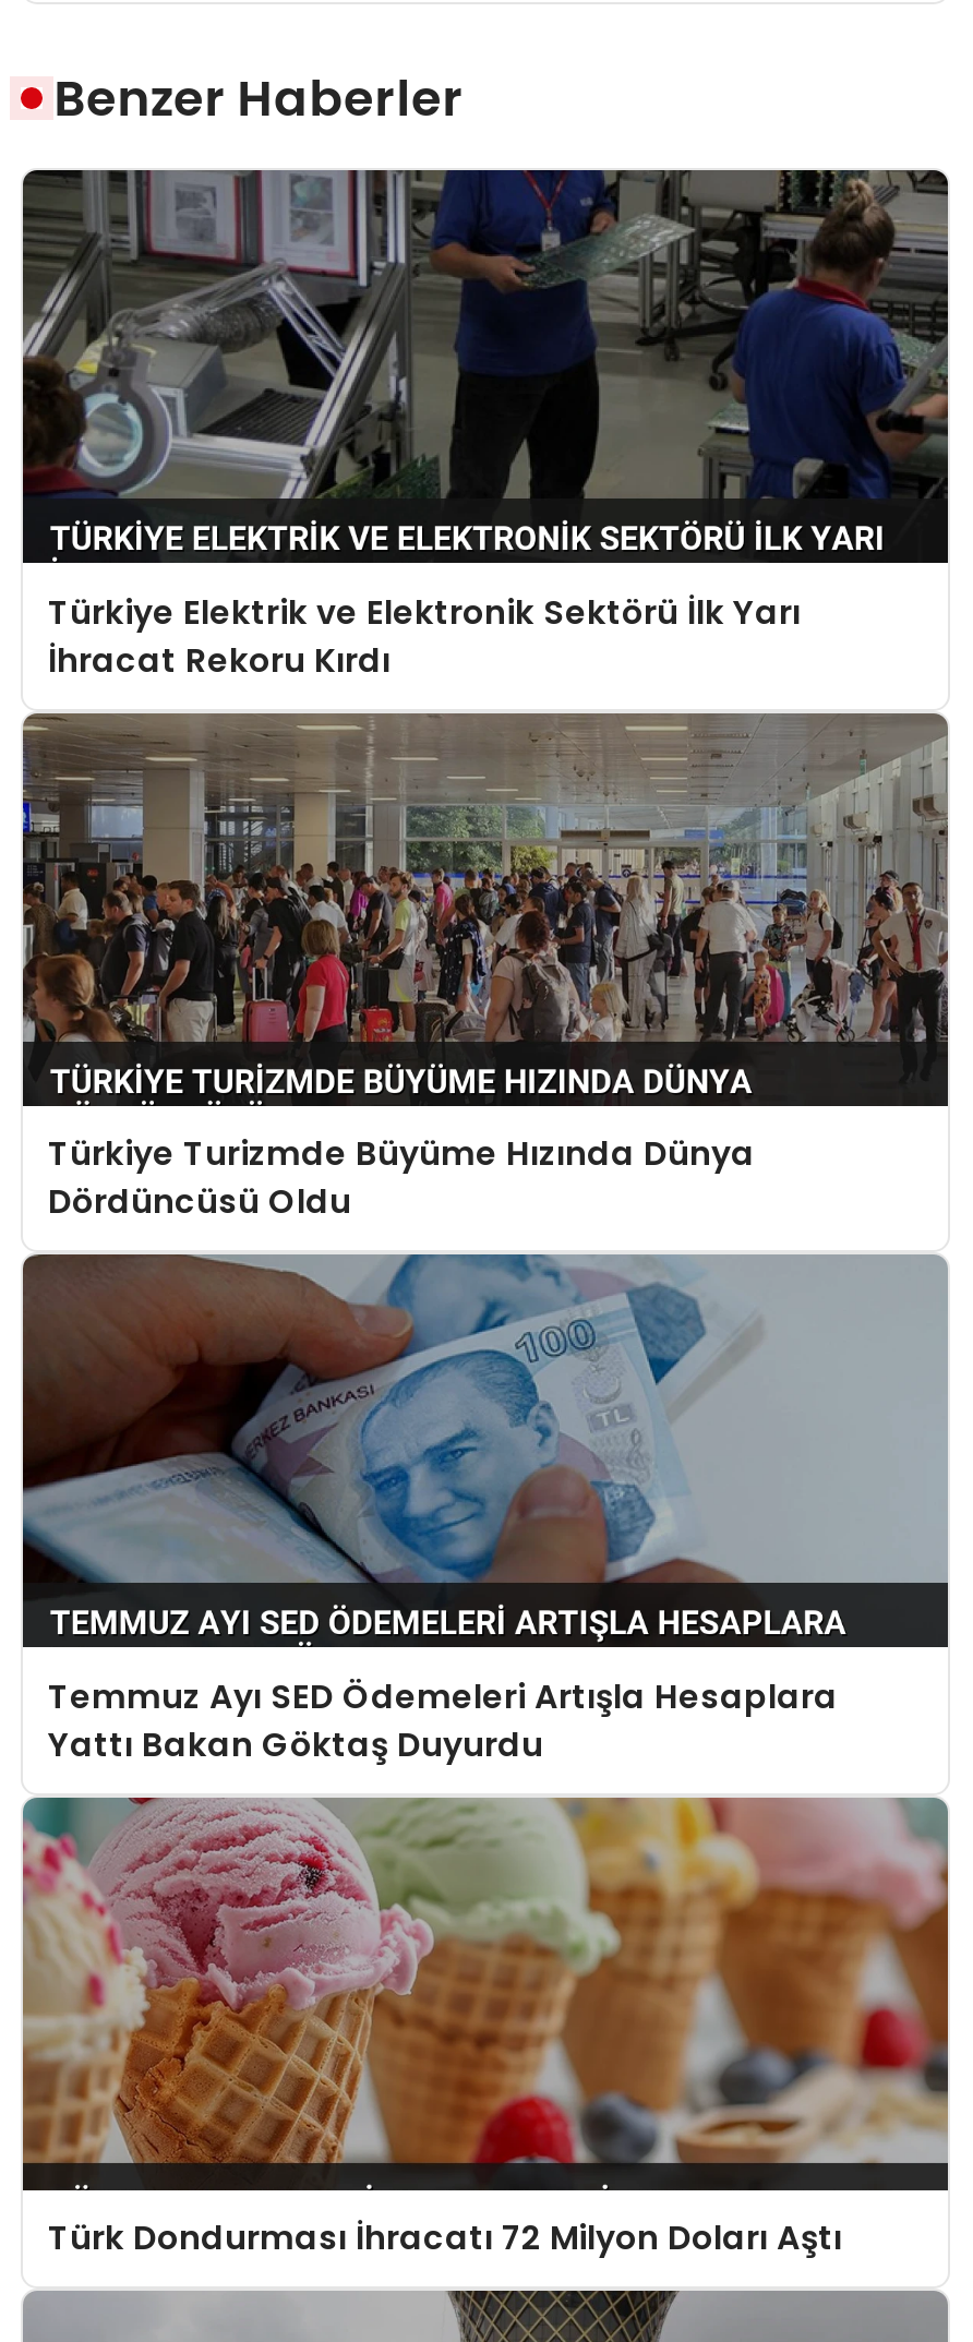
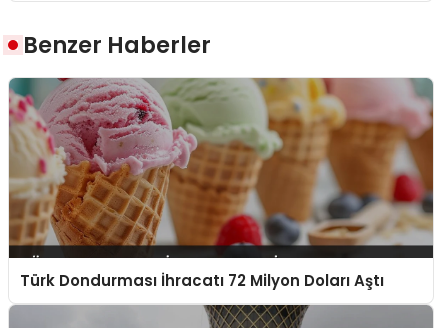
[21,168,950,682] [image] | Türkiye Elektrik ve Elektronik Sektörü İlk Yarı | İhracat Rekoru Kırdı -> none
[21,711,948,1224] [image] | Türkiye Turizmde Büyüme Hızında Dünya | Dördüncüsü Oldu -> none
[23,1252,948,1766] [image] | Temmuz Ayı SED Ödemeleri Artışla Hesaplara | Yattı Bakan Göktaş Duyurdu -> none

